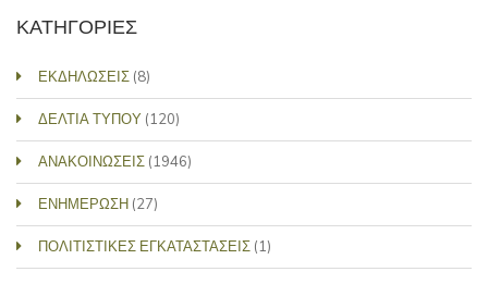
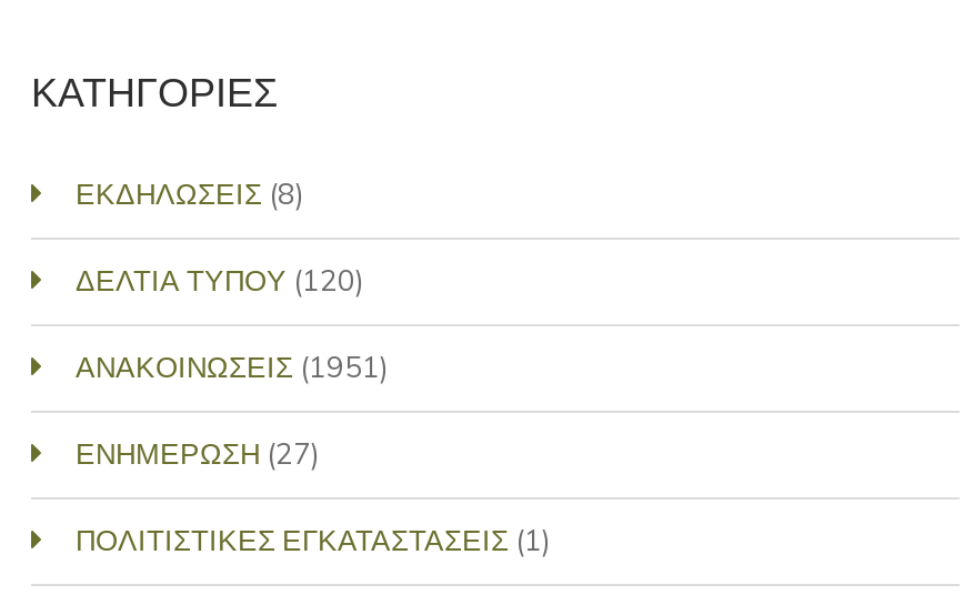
[38,152,192,170] ΑΝΑΚΟΙΝΩΣΕΙΣ (1946) -> [76,348,389,384] ΑΝΑΚΟΙΝΩΣΕΙΣ (1951)

